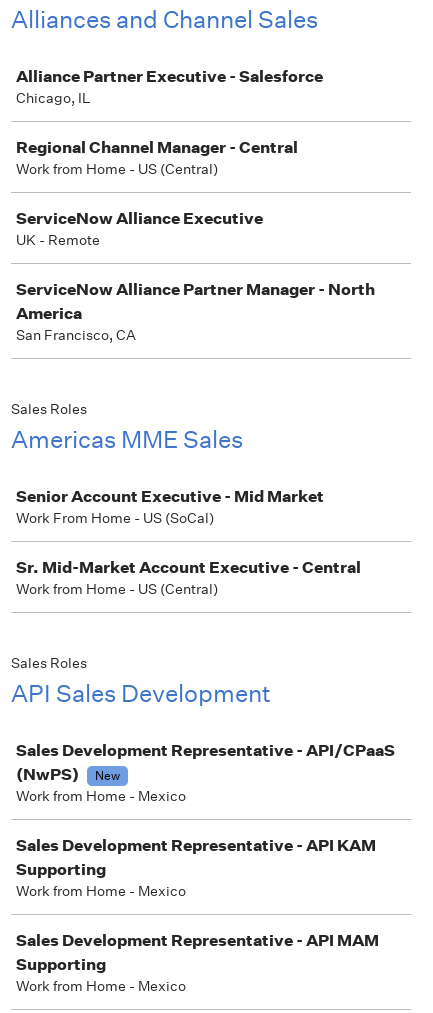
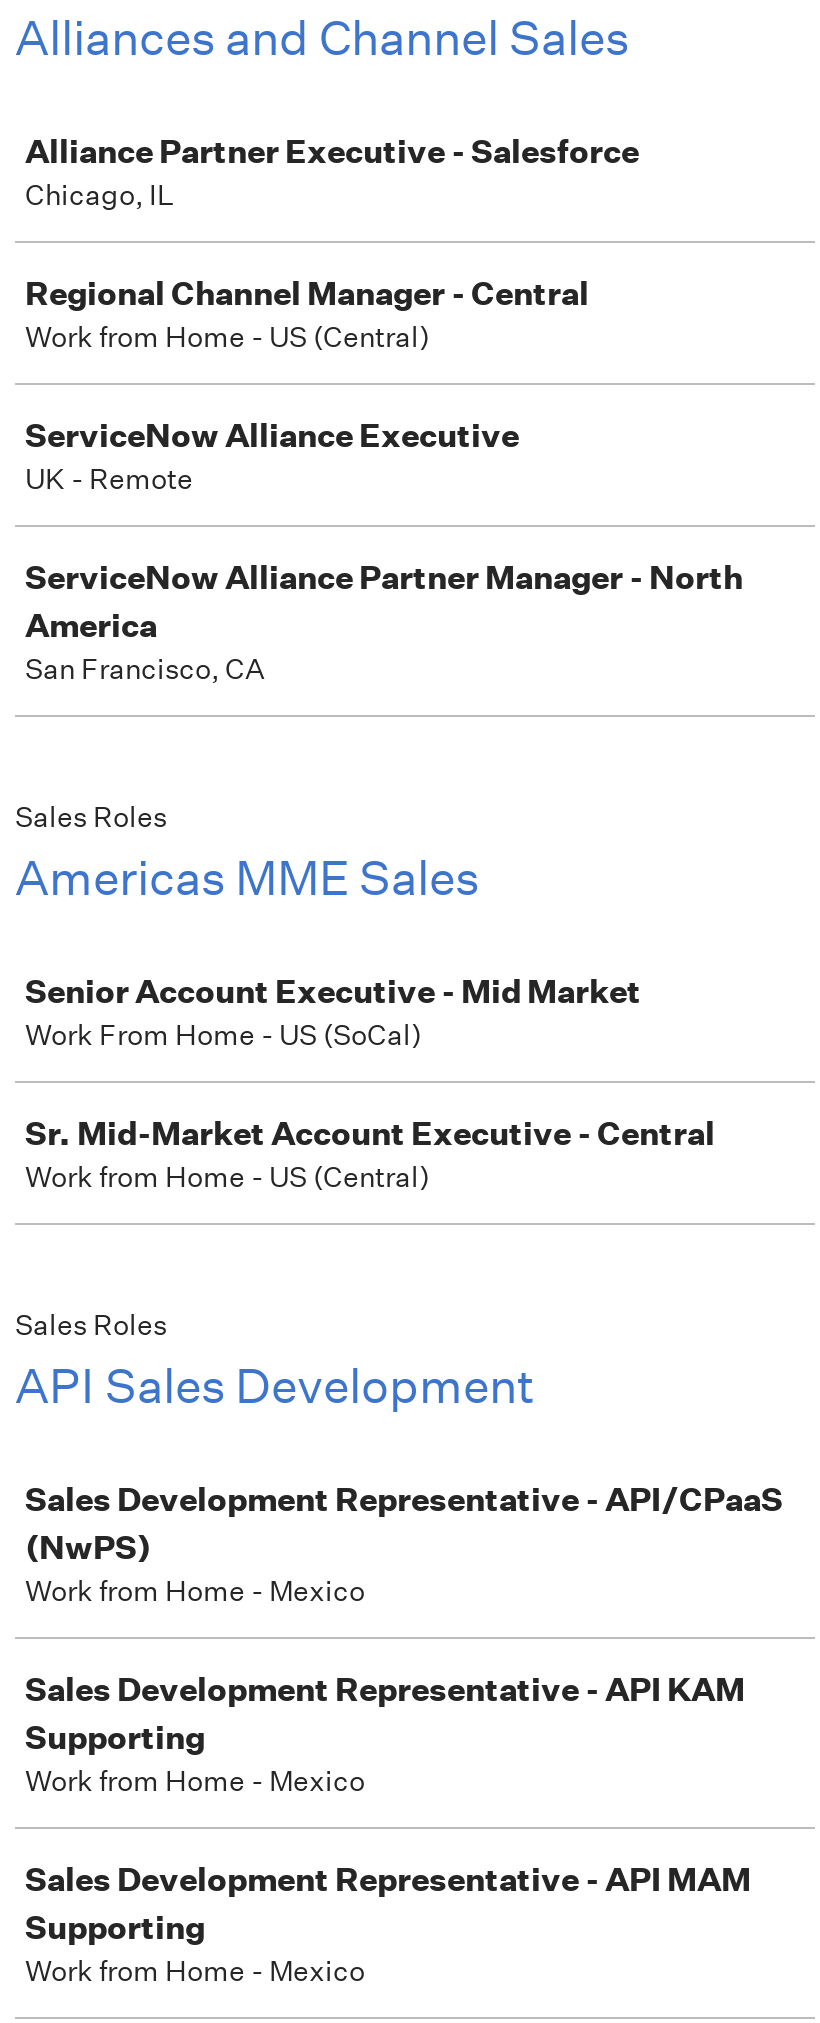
[95,767,120,784] New -> none

